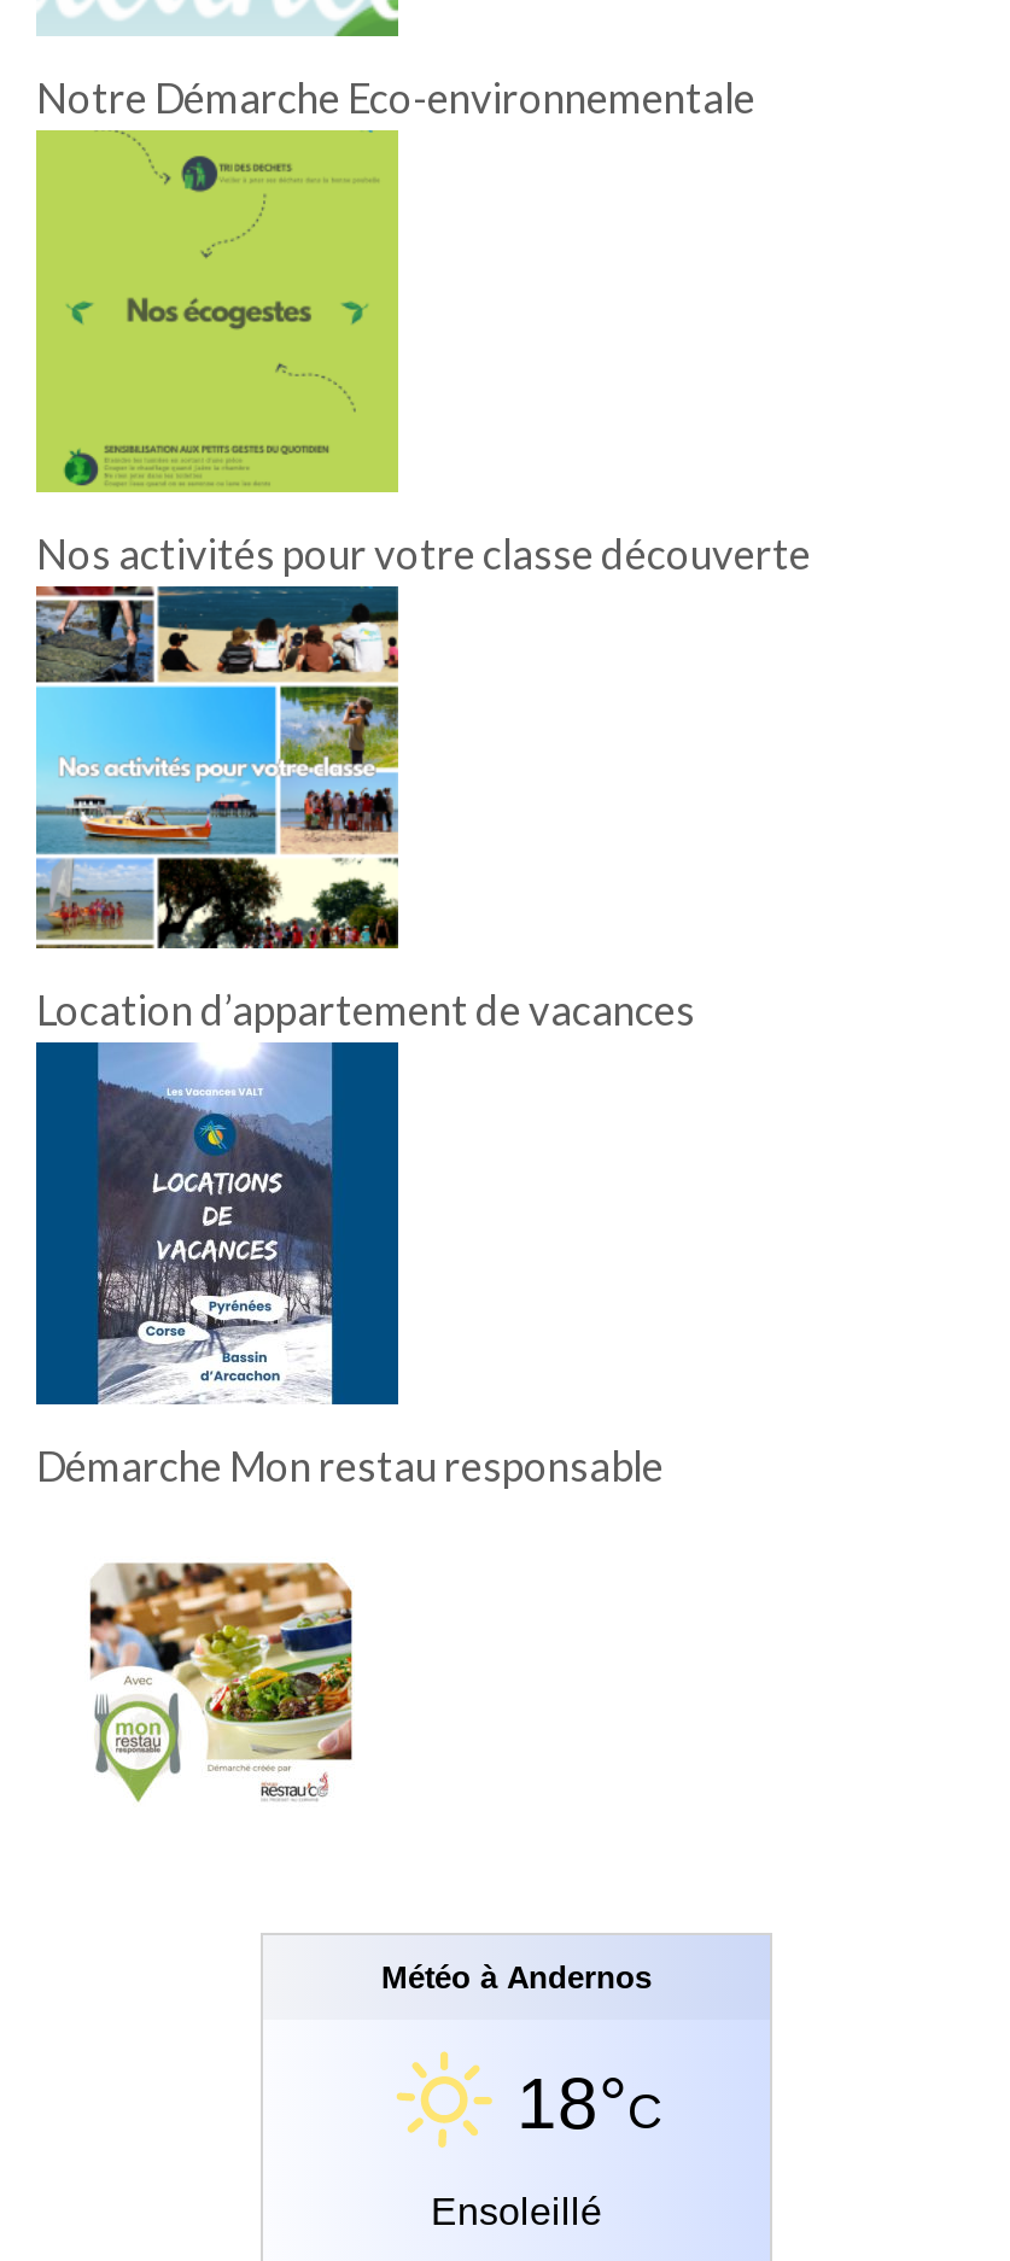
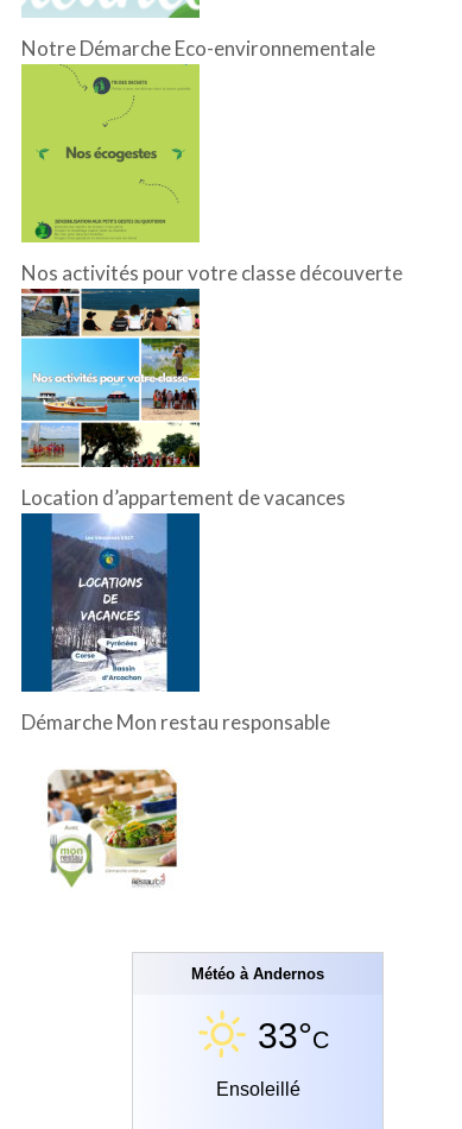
[516,2064,661,2143] 18°C -> [258,1016,329,1056] 33°C

